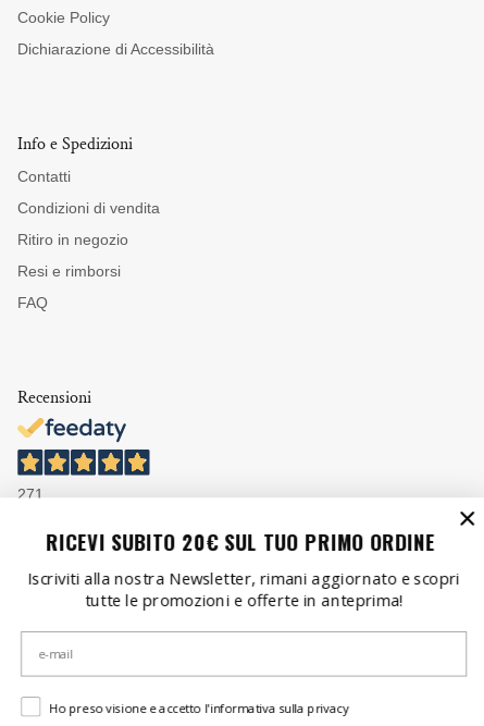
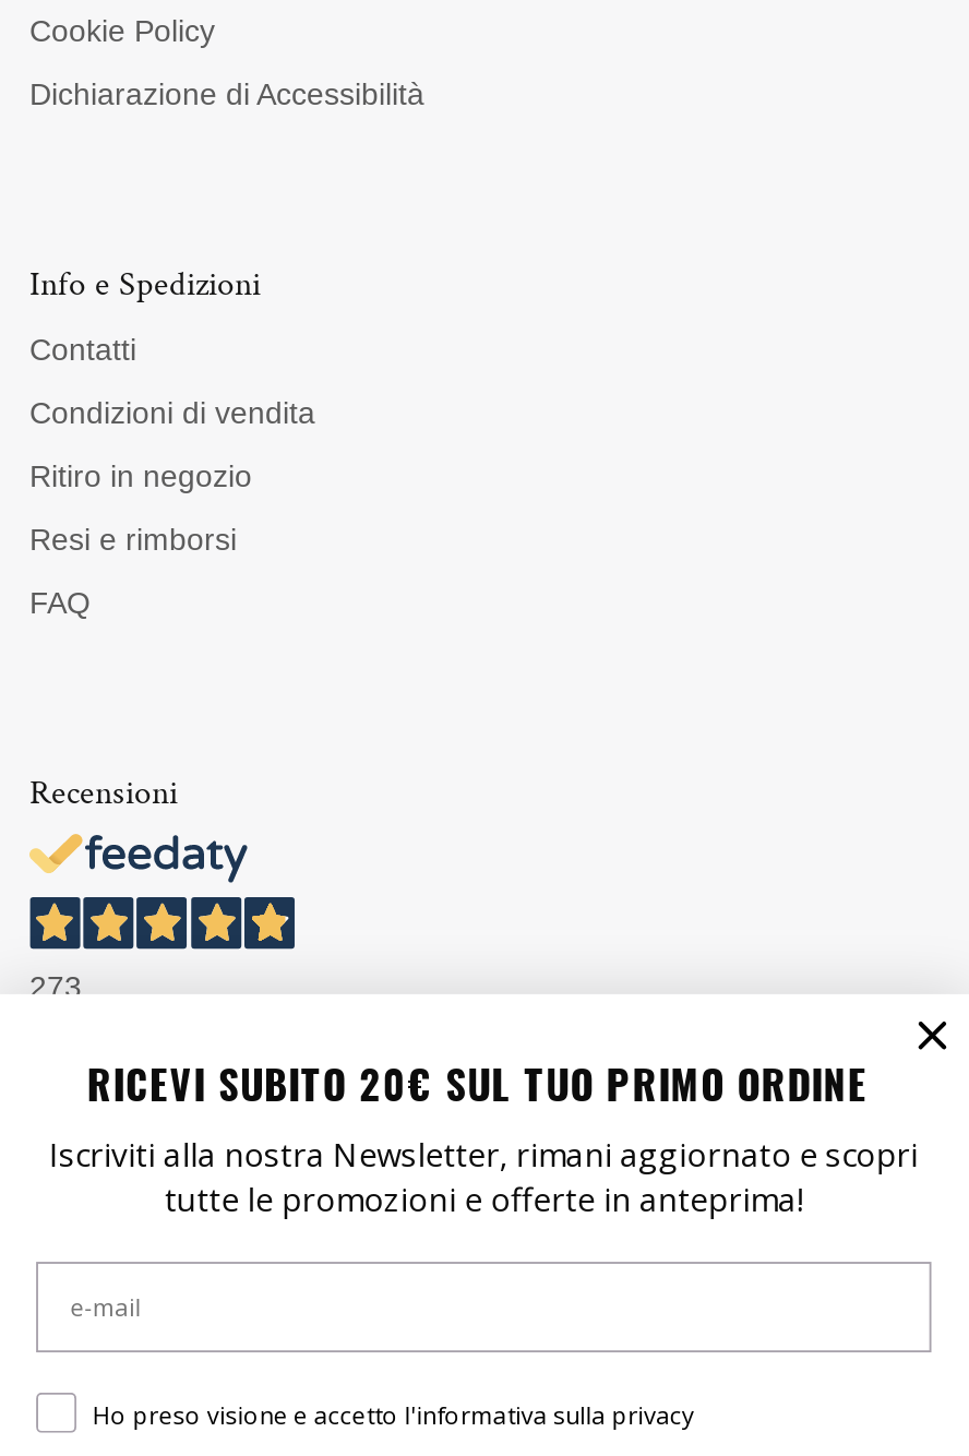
[17,485,44,503] 271 -> [29,969,82,1004] 273

